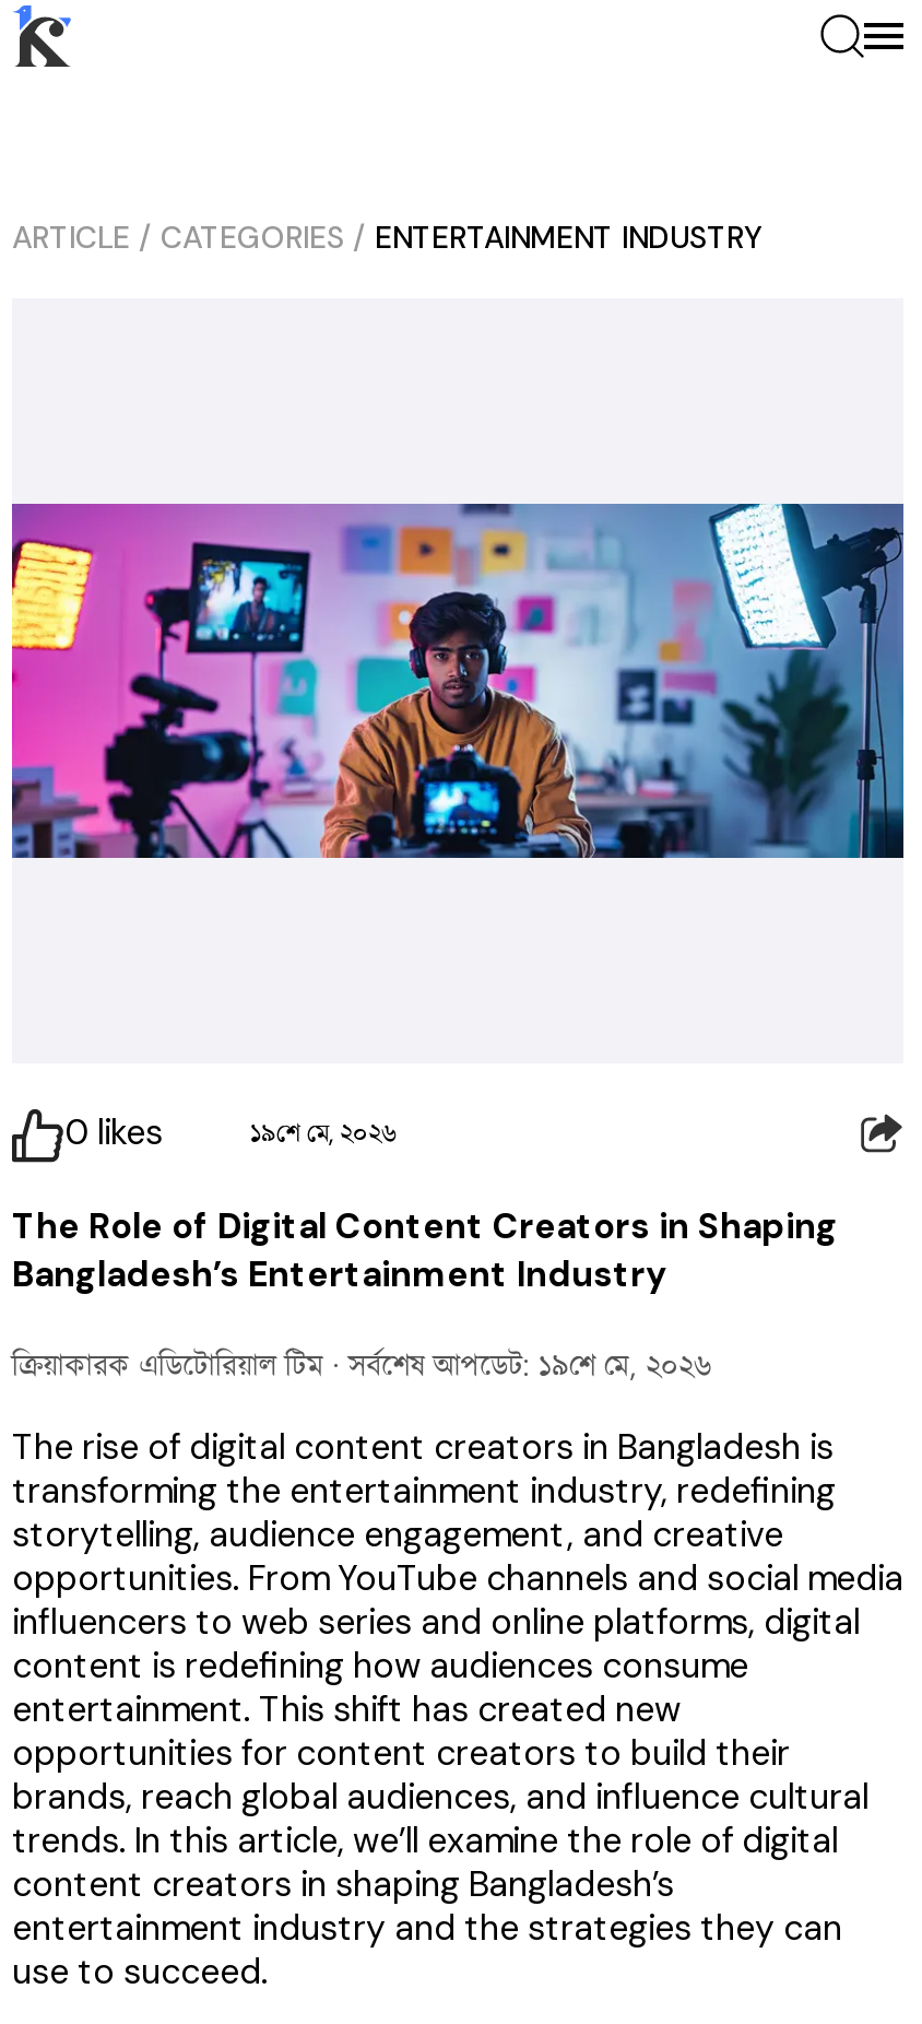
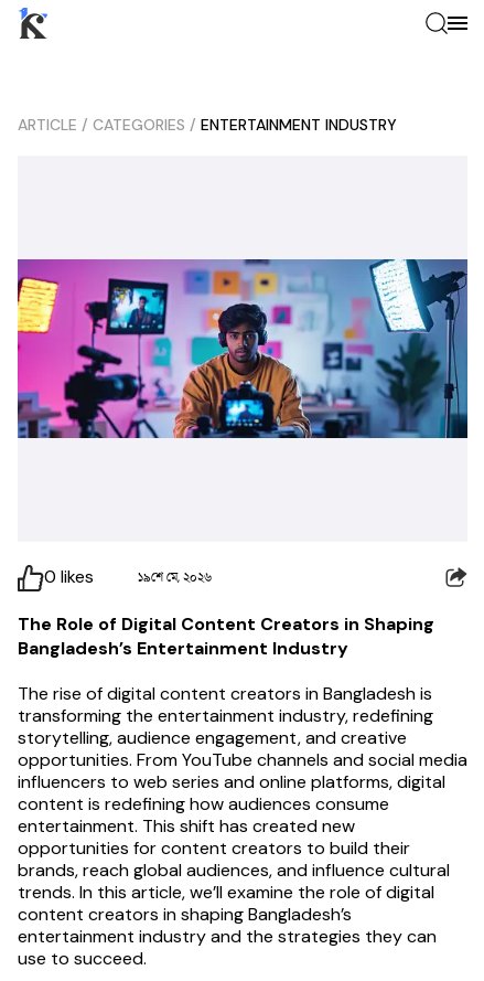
[12,1345,711,1385] ক্রিয়াকারক এডিটোরিয়াল টিম · সর্বশেষ আপডেট: ১৯শে মে, ২০২৬ -> none

